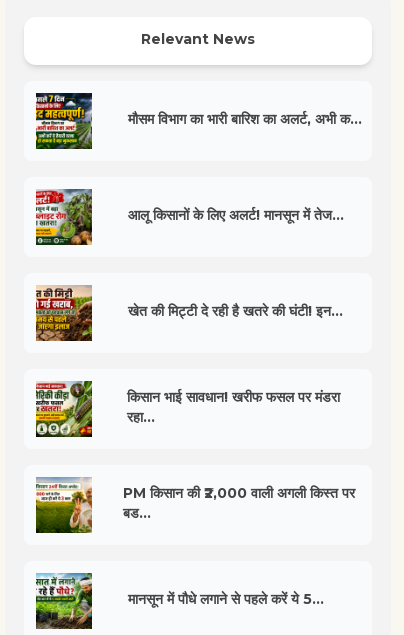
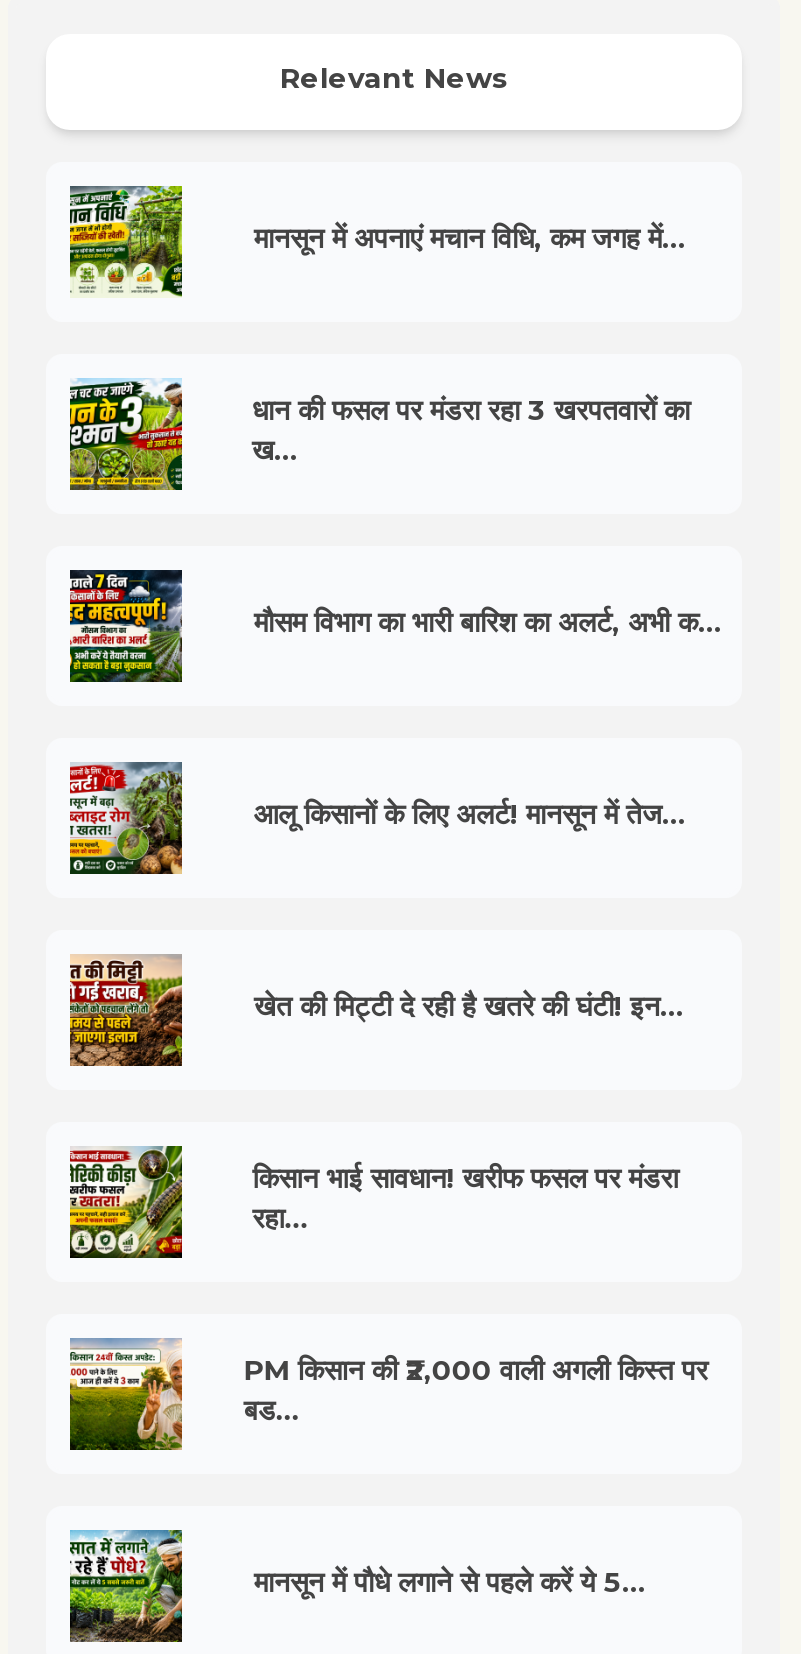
none -> [68,184,686,298] [image] | मानसून में अपनाएं मचान विधि, कम जगह में...
none -> [68,378,690,492] [image] | धान की फसल पर मंडरा रहा 3 खरपतवारों का | ख...

